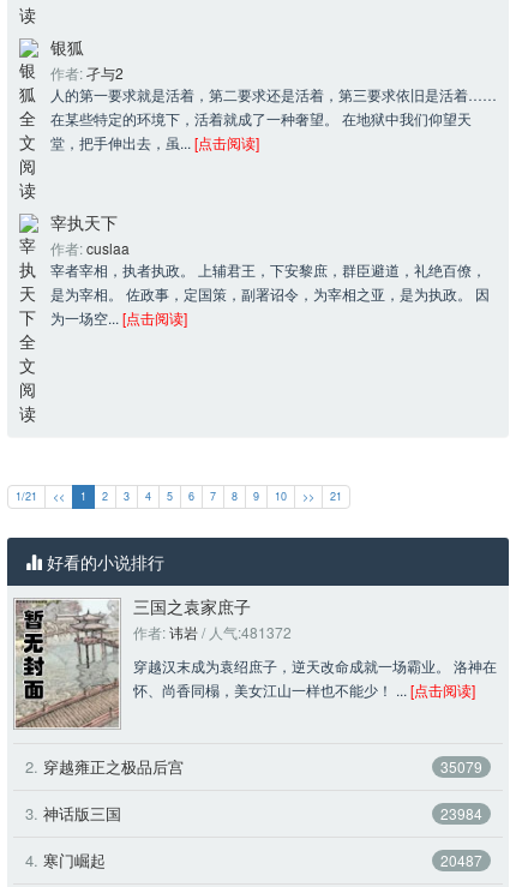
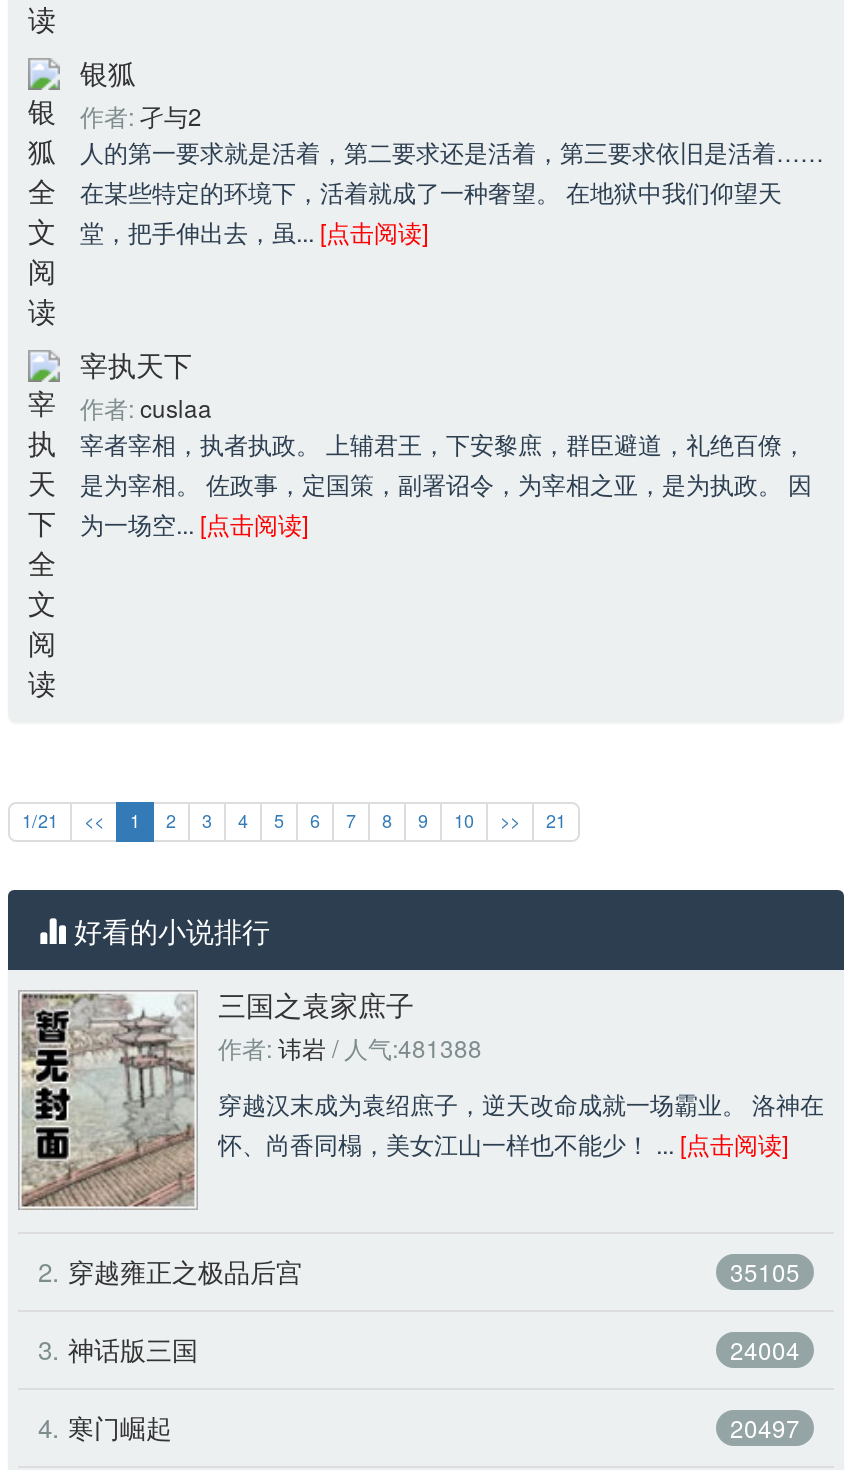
[133,622,292,642] 作者:讳岩/ 人气:481372 -> [218,1030,482,1064] 作者:讳岩/ 人气:481388
[440,756,482,777] 35079 -> [730,1254,800,1288] 35105
[440,803,482,823] 23984 -> [730,1332,800,1366] 24004
[440,850,482,870] 20487 -> [730,1410,800,1444] 20497

